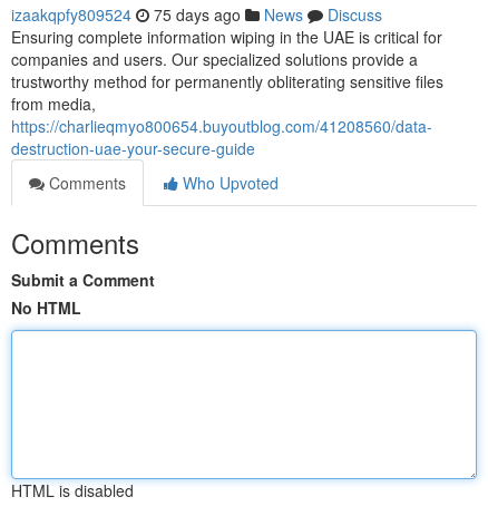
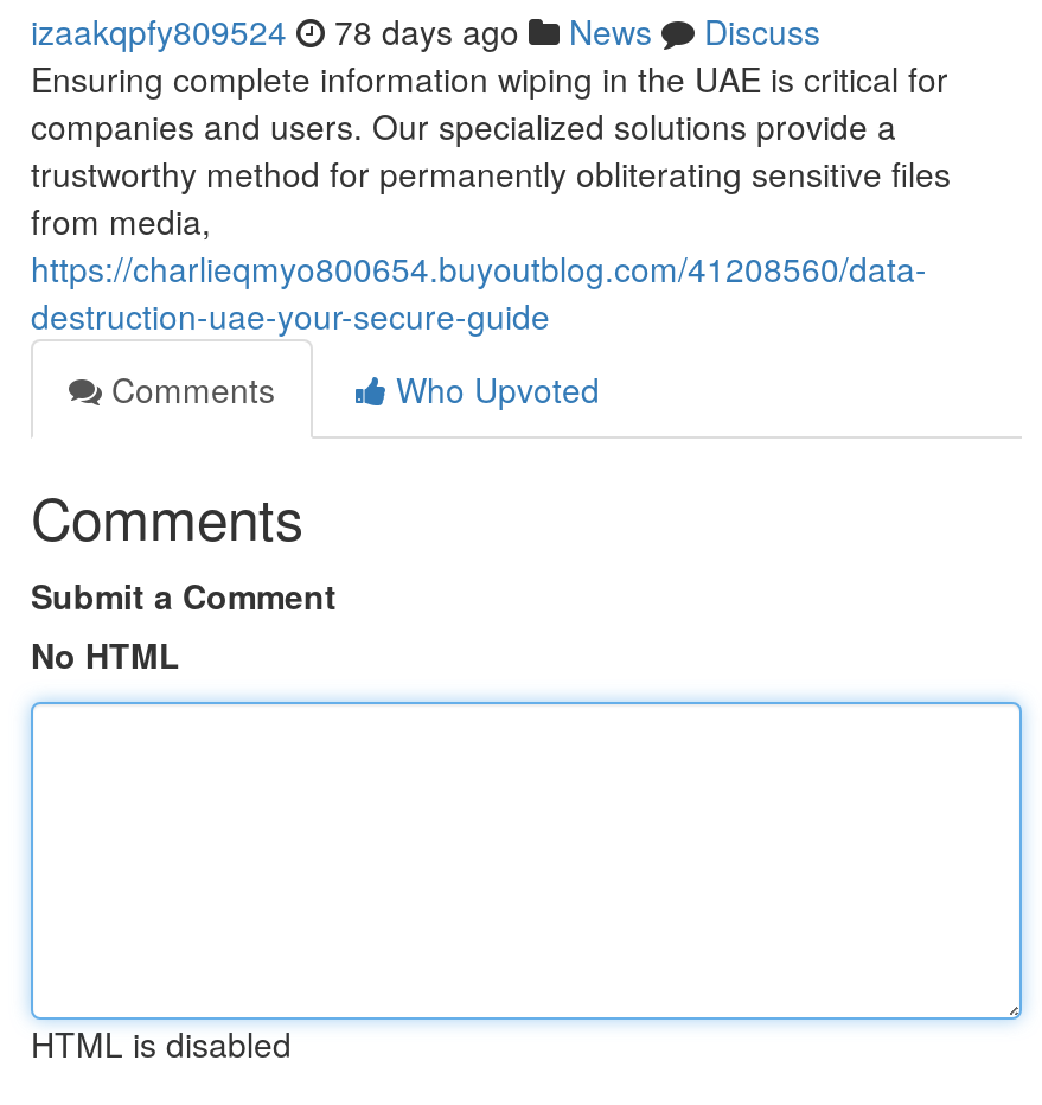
[11,3,382,26] izaakqpfy809524 75 days ago News Discuss -> [31,7,820,55] izaakqpfy809524 78 days ago News Discuss

